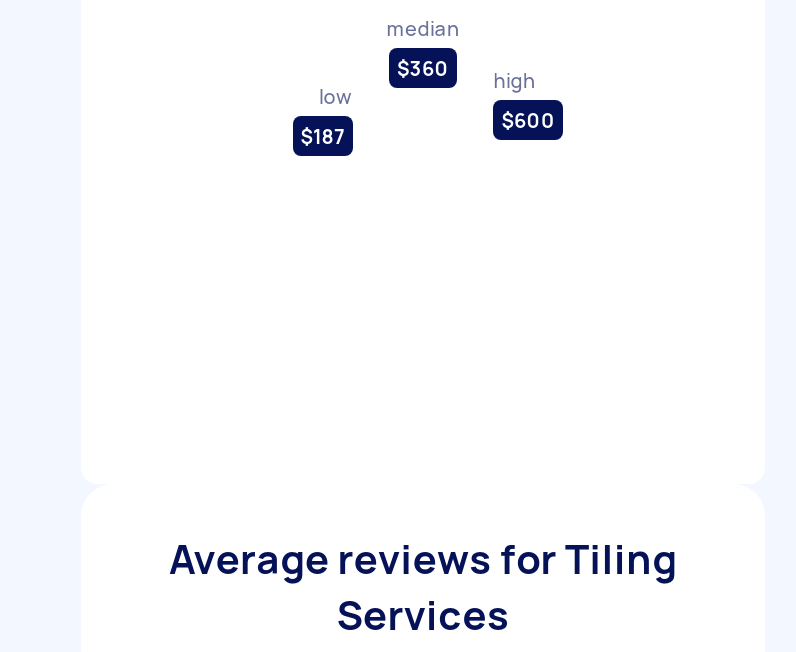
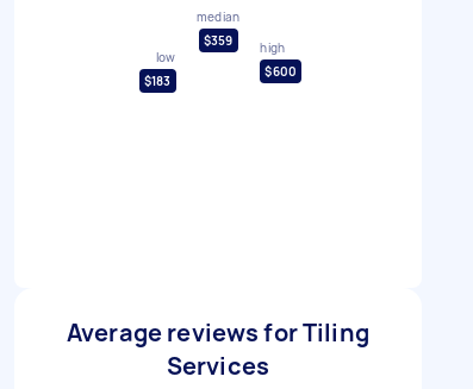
[397,54,536,95] $360 high -> [203,32,285,56] $359 high
[300,122,344,150] $187 -> [144,73,171,89] $183

